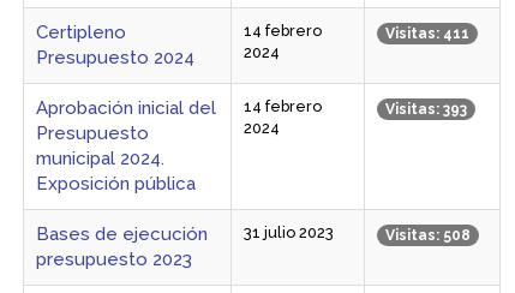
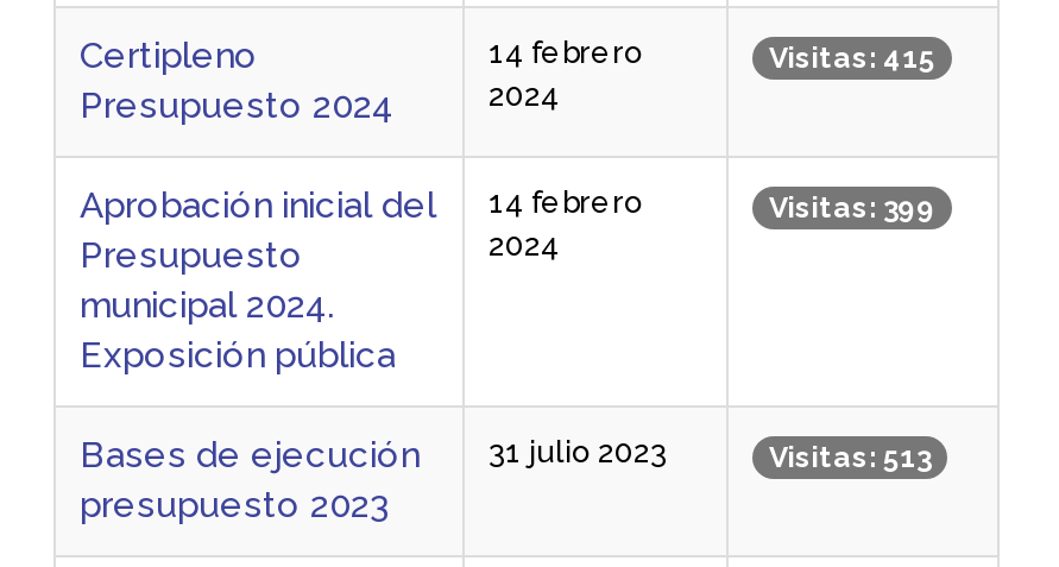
[385,25,469,42] Visitas: 411 -> [769,42,935,75] Visitas: 415
[385,101,467,118] Visitas: 393 -> [769,192,935,225] Visitas: 399
[385,227,471,244] Visitas: 508 -> [769,441,931,475] Visitas: 513

